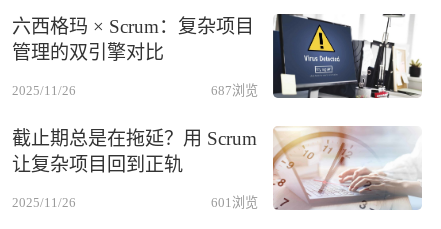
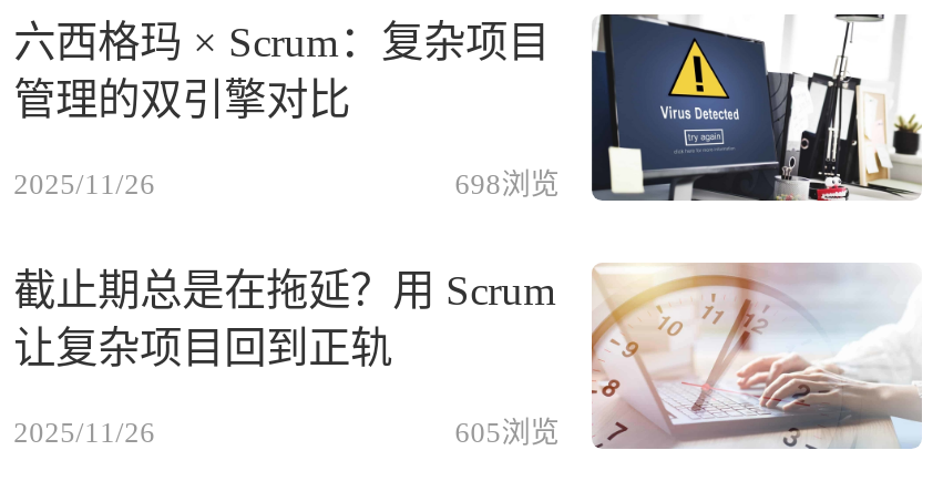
[211,83,258,98] 687浏览 -> [455,167,559,200] 698浏览
[211,195,258,210] 601浏览 -> [455,416,559,449] 605浏览

